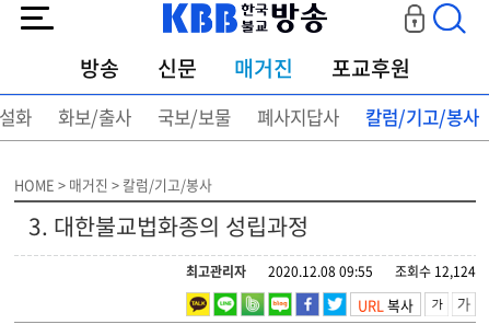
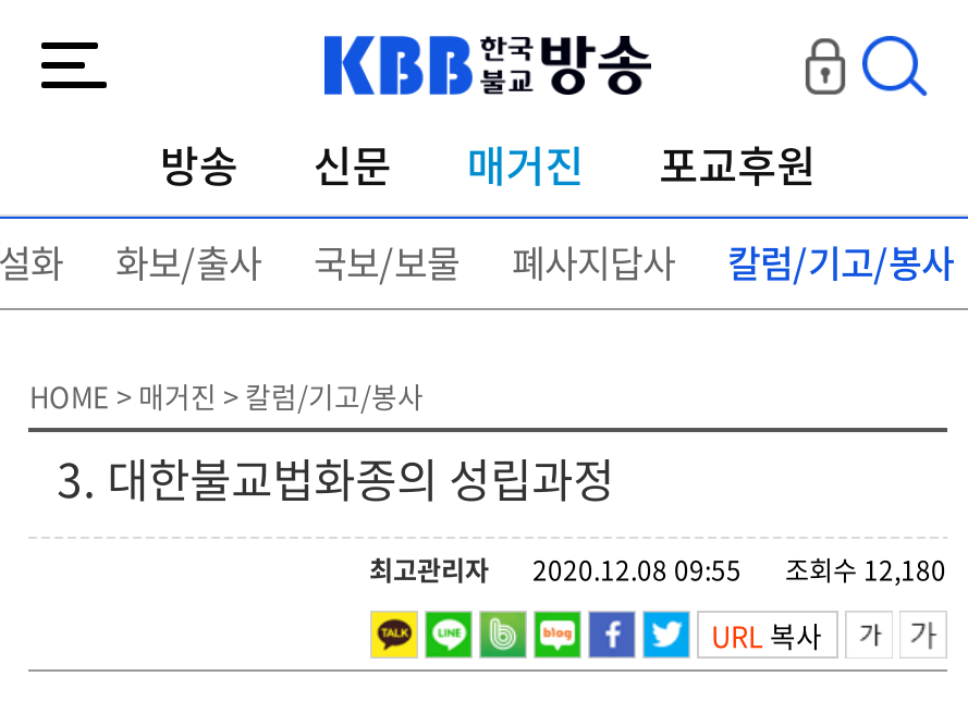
[185,262,475,281] 최고관리자 2020.12.08 09:55 조회수 12,124 -> [369,550,946,589] 최고관리자 2020.12.08 09:55 조회수 12,180

